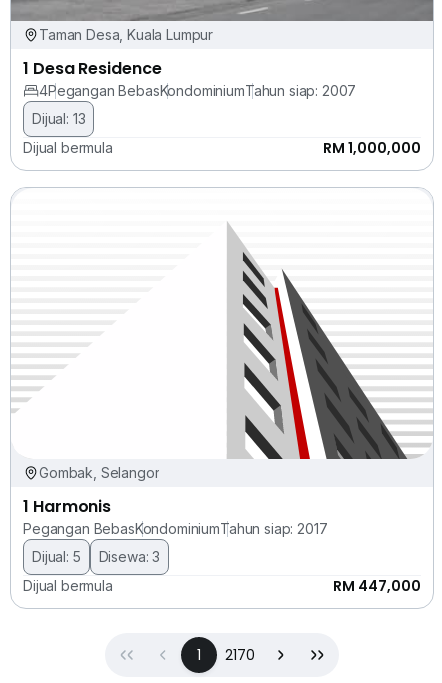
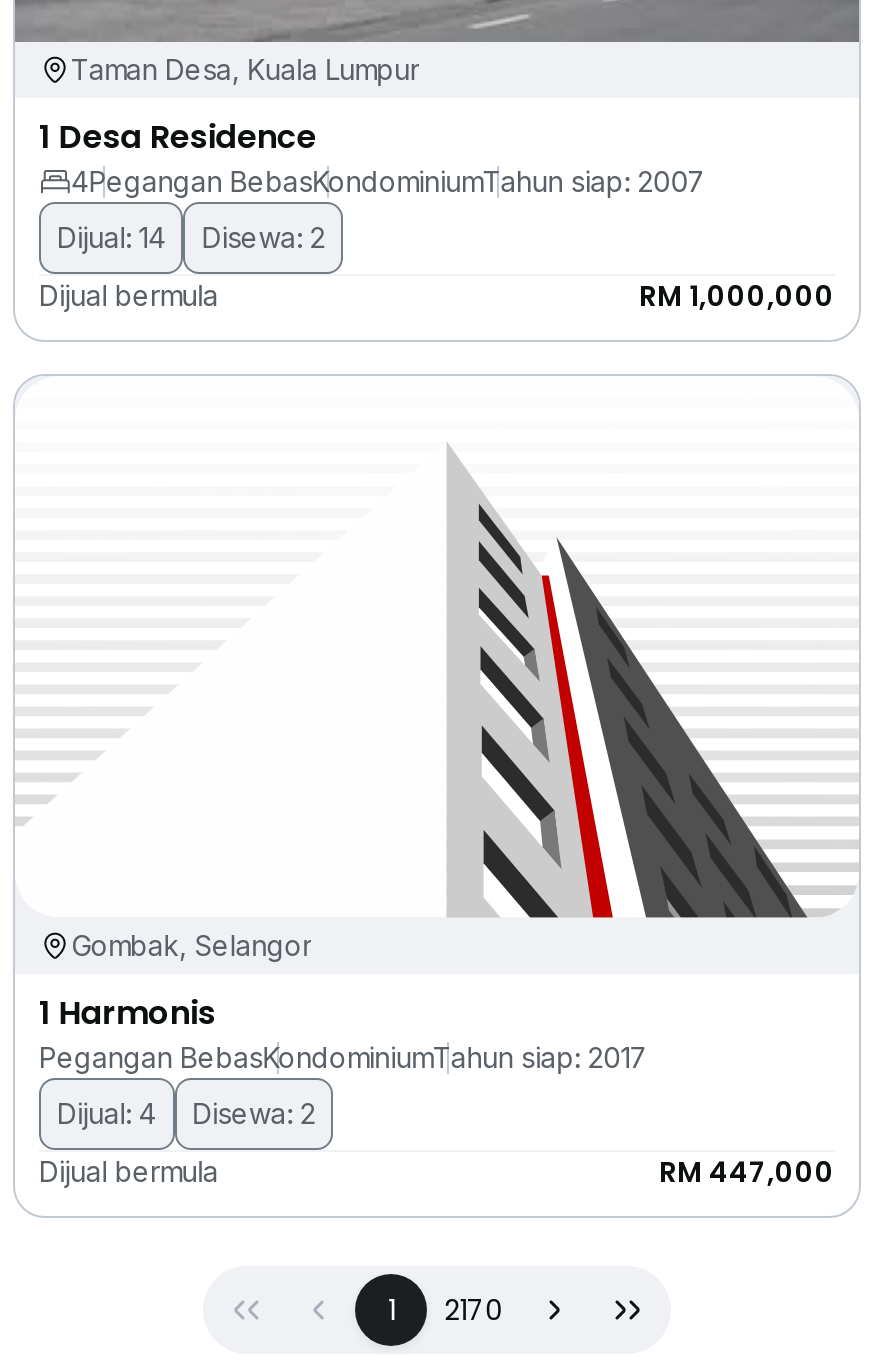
[32,110,85,127] Dijual: 13 -> [57,221,325,255] Dijual: 14 | Disewa: 2
[32,548,81,565] Dijual: 5 -> [57,1095,156,1129] Dijual: 4
[99,548,160,565] Disewa: 3 -> [192,1095,315,1129] Disewa: 2

